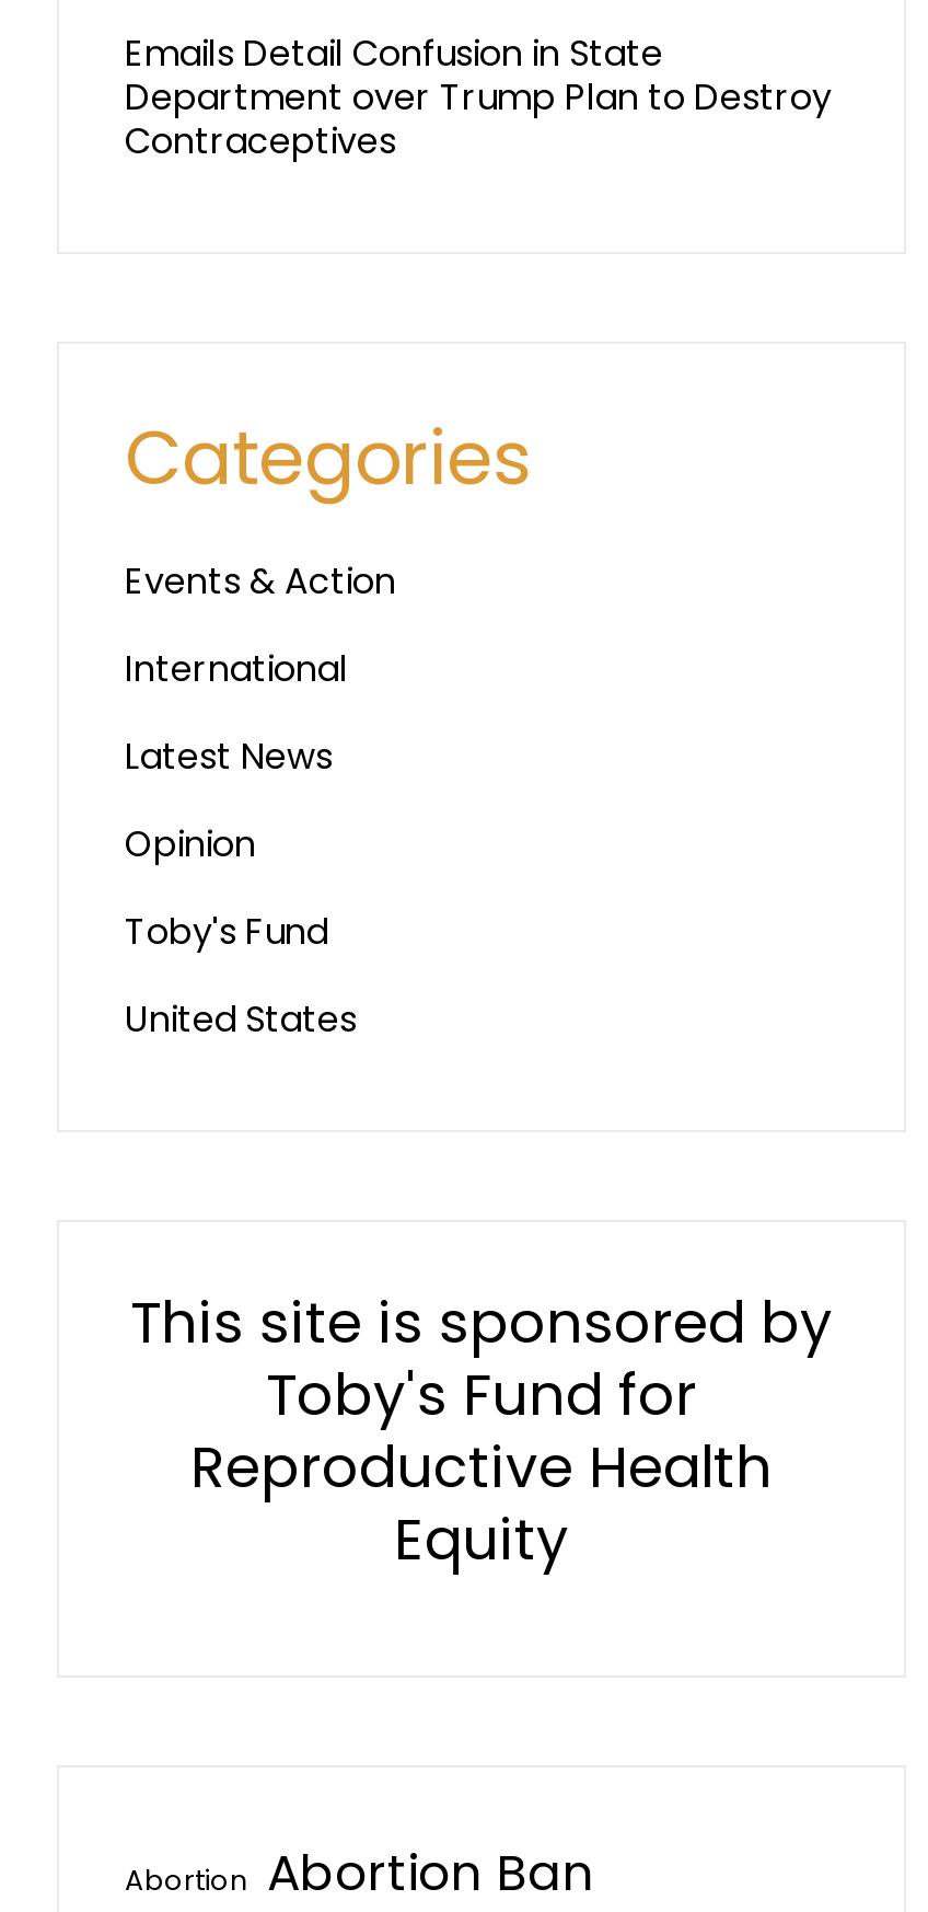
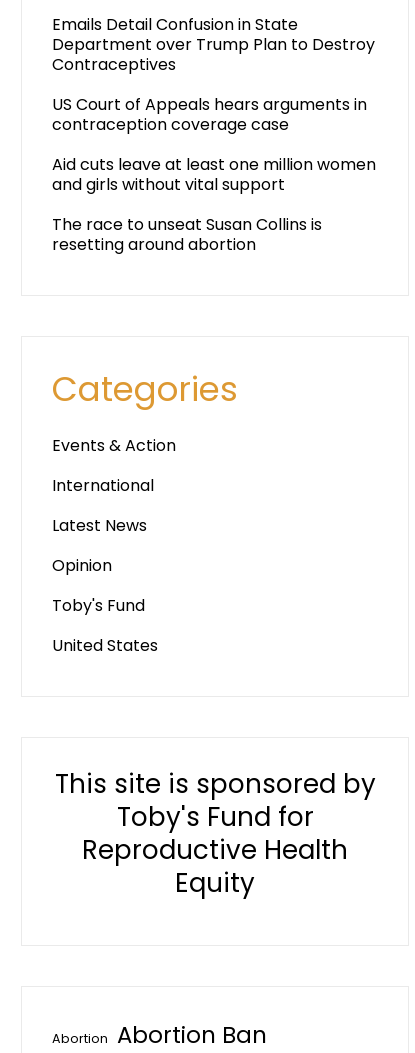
none -> [52,93,376,256] US Court of Appeals hears arguments in | contraception coverage case | Aid cuts leave at least one million women | and girls without vital support | The race to unseat Susan Collins is | resetting around abortion

